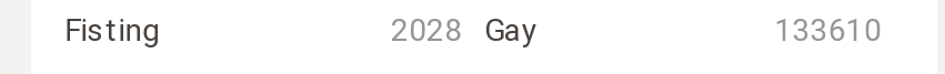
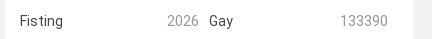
[391,11,537,47] 2028 Gay -> [167,13,233,29] 2026 Gay
[775,11,881,47] 133610 -> [340,13,388,29] 133390

